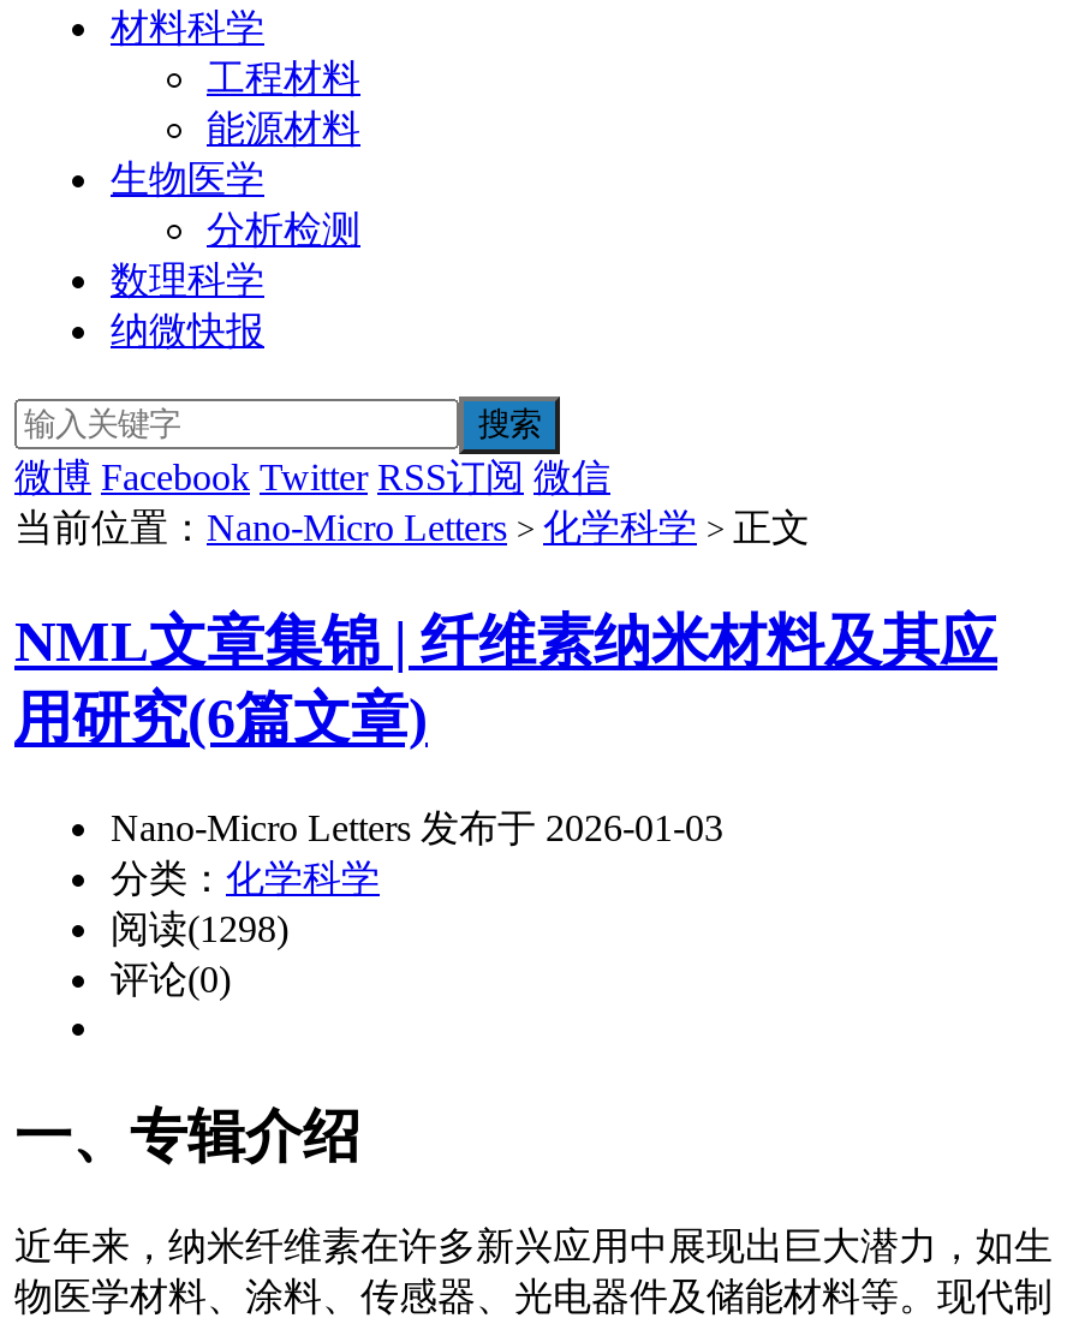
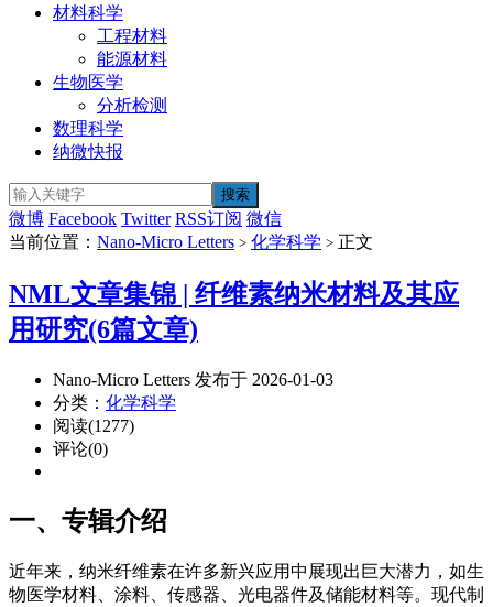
[111,908,288,949] 阅读(1298) -> [53,416,134,435] 阅读(1277)

